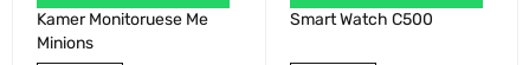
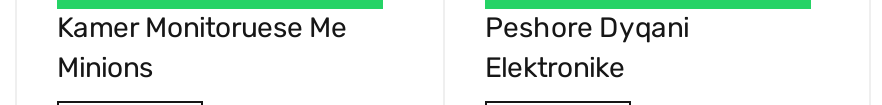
[290,9,433,30] Smart Watch C500 -> [485,11,689,85] Peshore Dyqani | Elektronike

